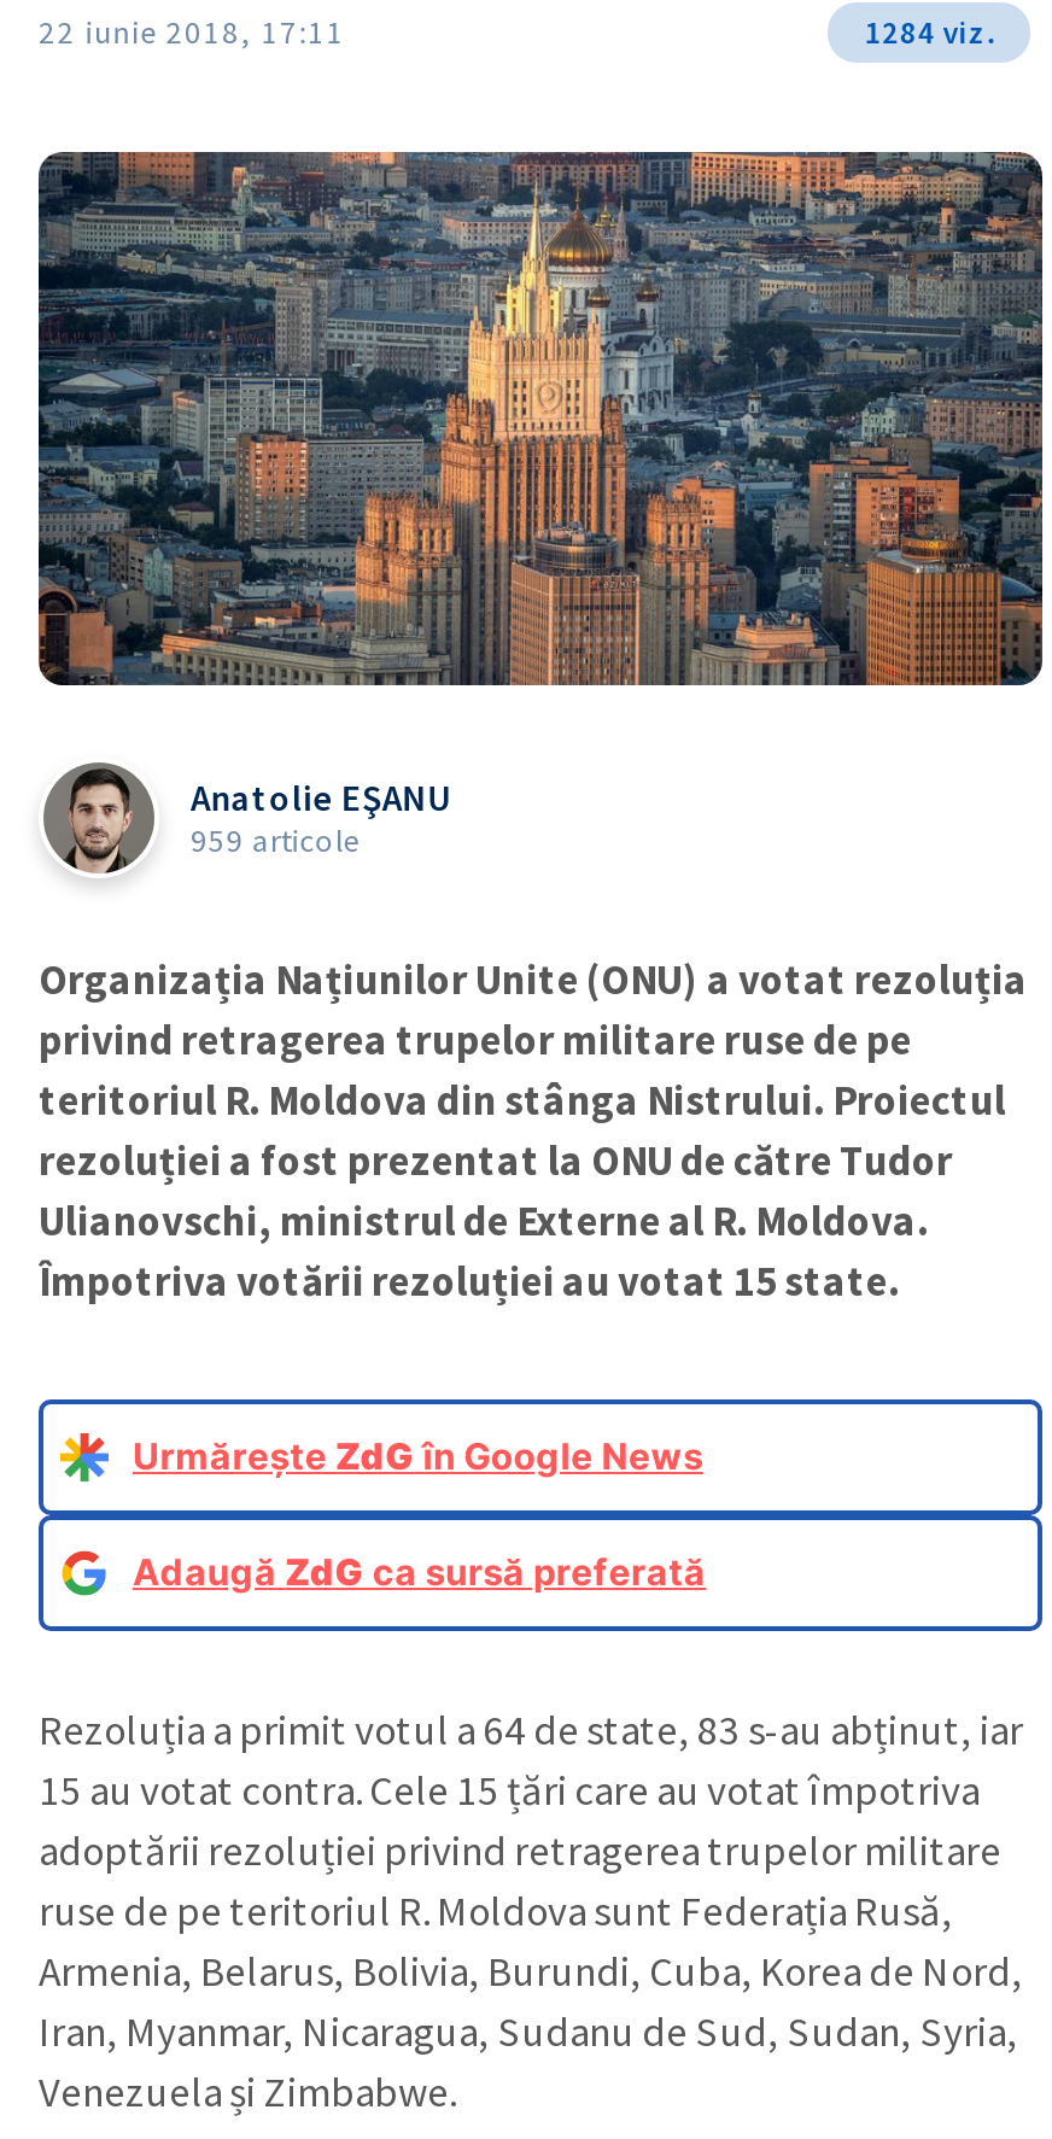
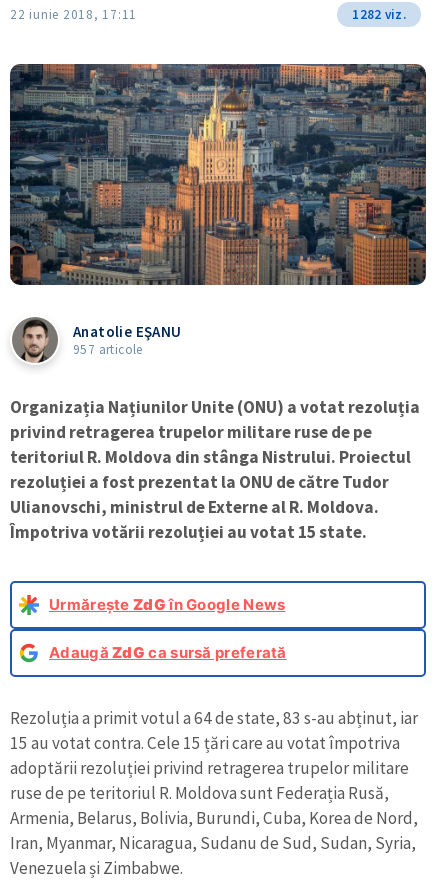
[865,11,994,52] 1284 viz. -> [352,6,406,23] 1282 viz.
[191,820,359,861] 959 articole -> [73,341,143,358] 957 articole

